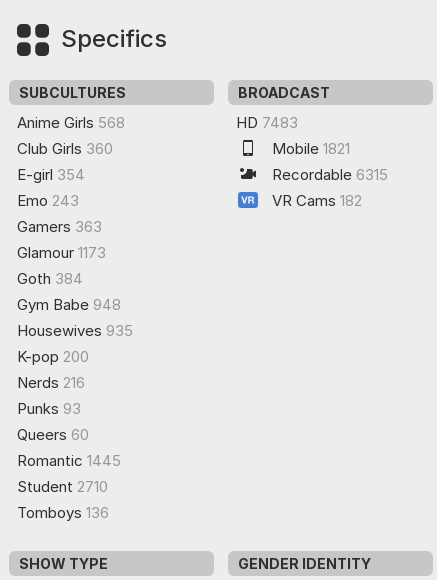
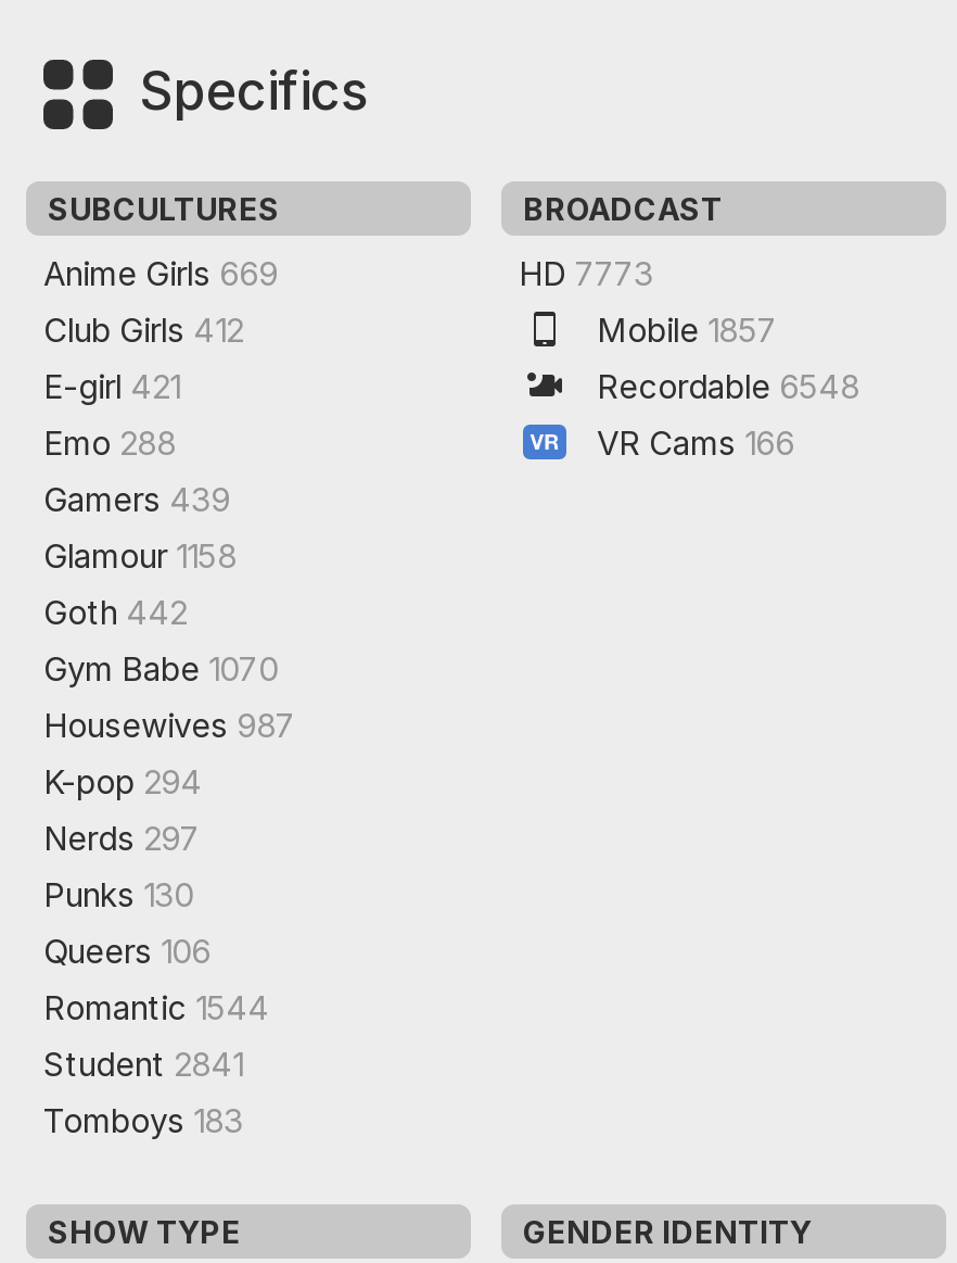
[17,113,125,132] Anime Girls 568 -> [43,253,278,294] Anime Girls 669
[236,113,298,132] HD 7483 -> [519,253,653,294] HD 7773
[17,139,113,158] Club Girls 360 -> [43,310,243,351] Club Girls 412
[272,139,350,158] Mobile 1821 -> [597,310,777,351] Mobile 1857
[17,165,85,184] E-girl 354 -> [43,366,180,407] E-girl 421
[272,165,388,184] Recordable 6315 -> [597,366,859,407] Recordable 6548
[17,191,79,210] Emo 243 -> [43,422,176,464] Emo 288
[272,191,362,210] VR Cams 182 -> [597,422,794,464] VR Cams 166
[17,217,102,236] Gamers 363 -> [43,479,230,520] Gamers 439
[17,243,106,262] Glamour 1173 -> [43,535,237,577] Glamour 1158
[17,269,83,288] Goth 384 -> [43,592,187,633] Goth 442
[17,295,121,314] Gym Babe 948 -> [43,648,278,690] Gym Babe 1070
[17,321,133,340] Housewives 935 -> [43,705,295,746] Housewives 987
[17,347,89,366] K-pop 200 -> [43,761,202,803] K-pop 294
[17,373,85,392] Nerds 216 -> [43,818,200,859] Nerds 297
[17,399,81,418] Punks 93 -> [43,874,193,915] Punks 130
[17,425,89,444] Queers 60 -> [43,931,210,972] Queers 106
[17,451,121,470] Romantic 1445 -> [43,987,269,1028] Romantic 1544
[17,477,108,496] Student 2710 -> [43,1044,243,1085] Student 2841
[17,503,109,522] Tomboys 136 -> [43,1100,243,1141] Tomboys 183

